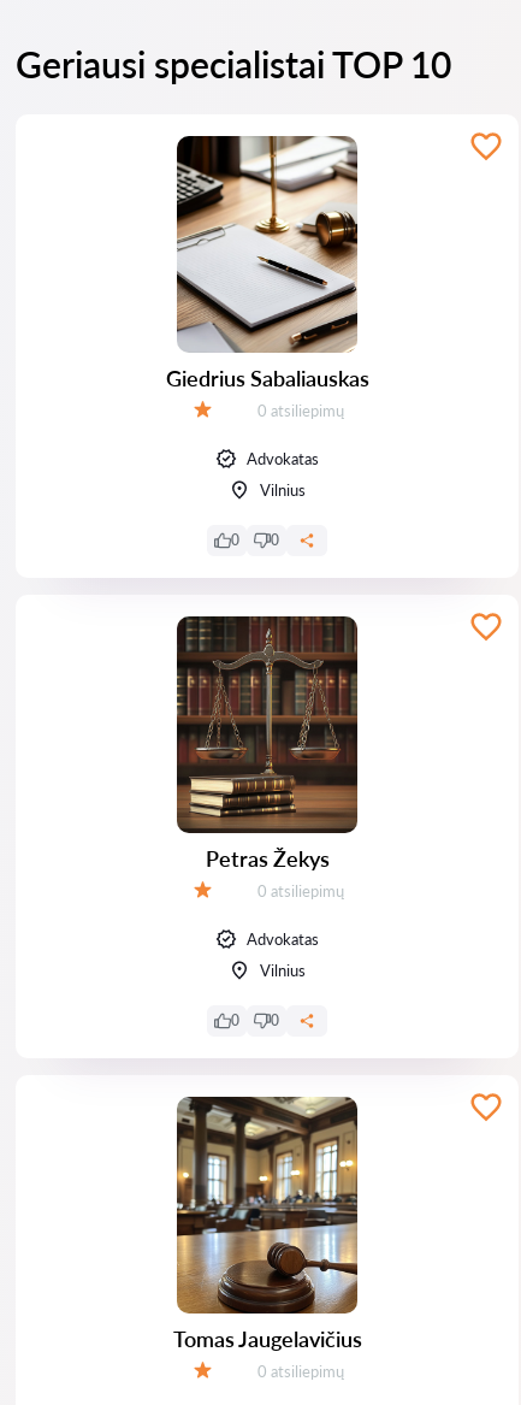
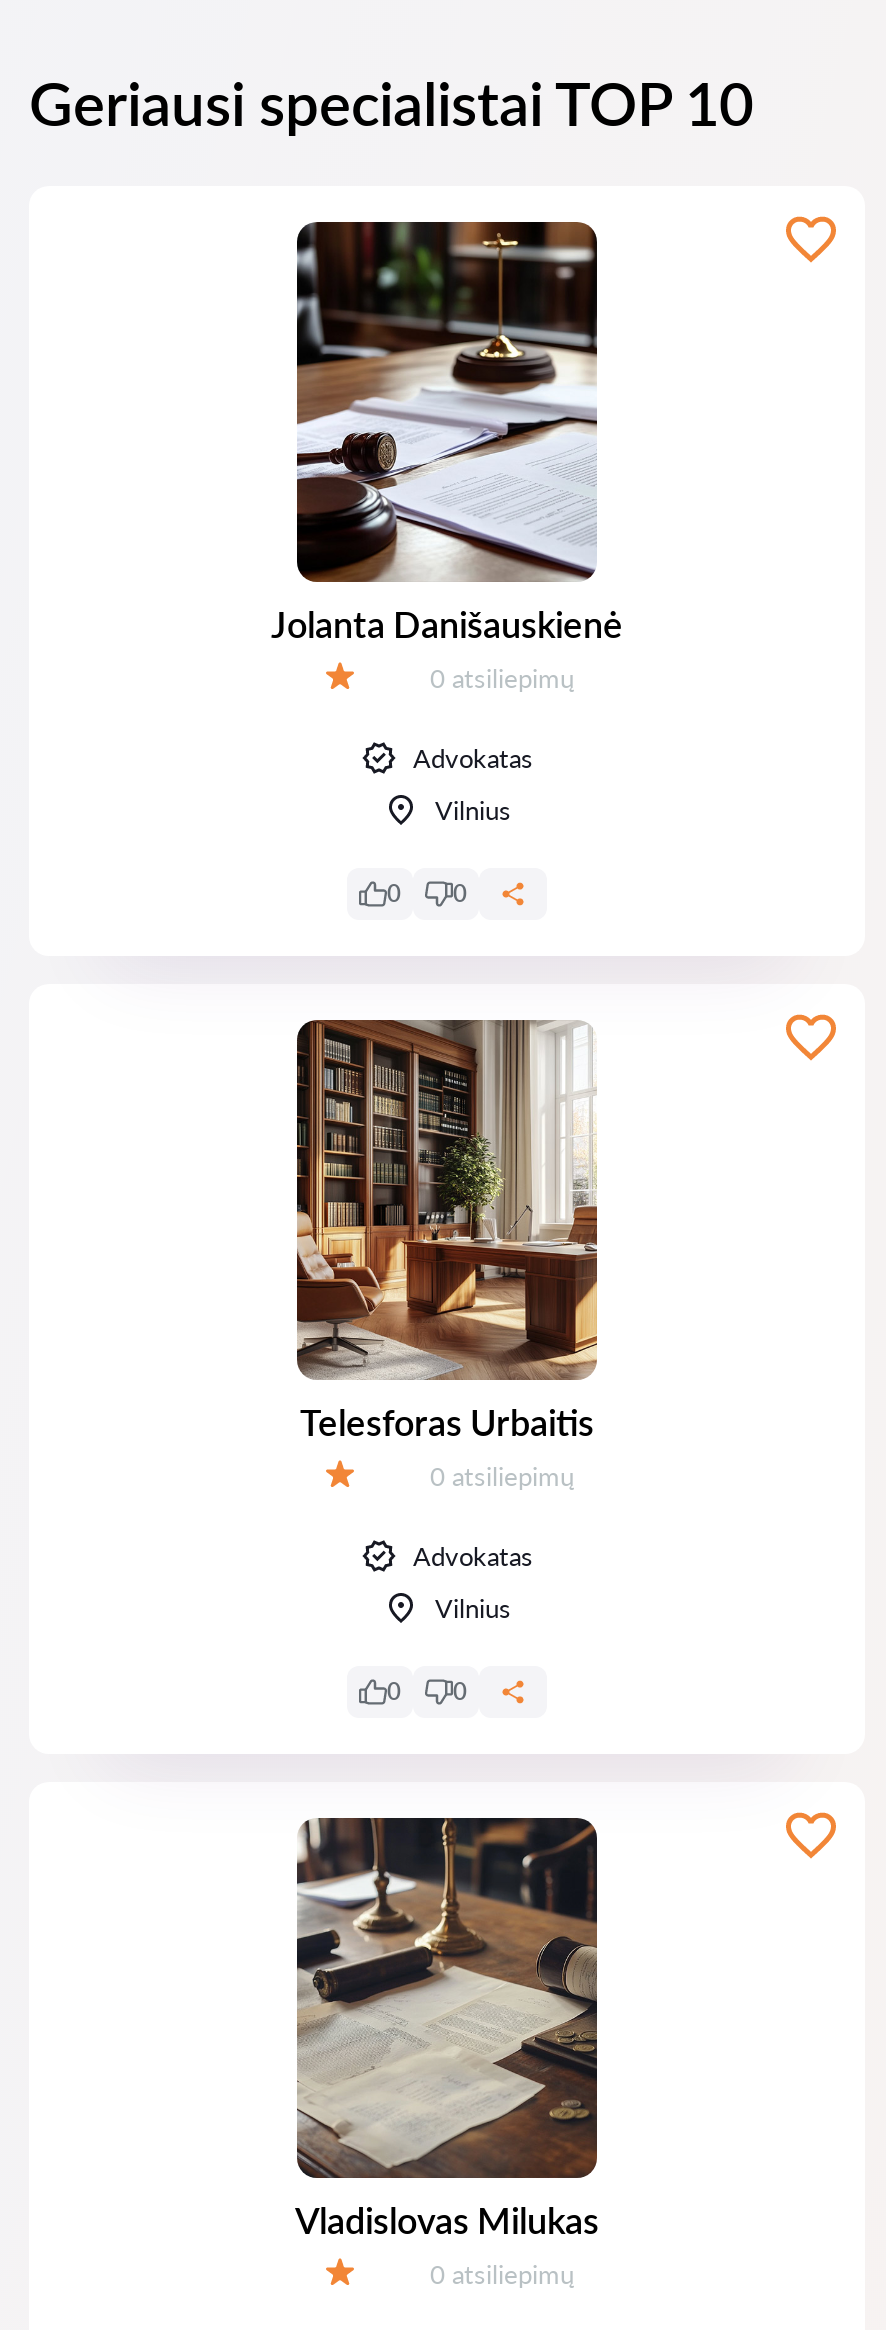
[165,135,369,391] [image] | Giedrius Sabaliauskas -> [271,220,623,646] [image] | Jolanta Danišauskienė
[176,615,359,872] [image] | Petras Žekys -> [295,1020,599,1444] [image] | Telesforas Urbaitis
[173,1096,362,1352] [image] | Tomas Jaugelavičius -> [295,1816,599,2242] [image] | Vladislovas Milukas

